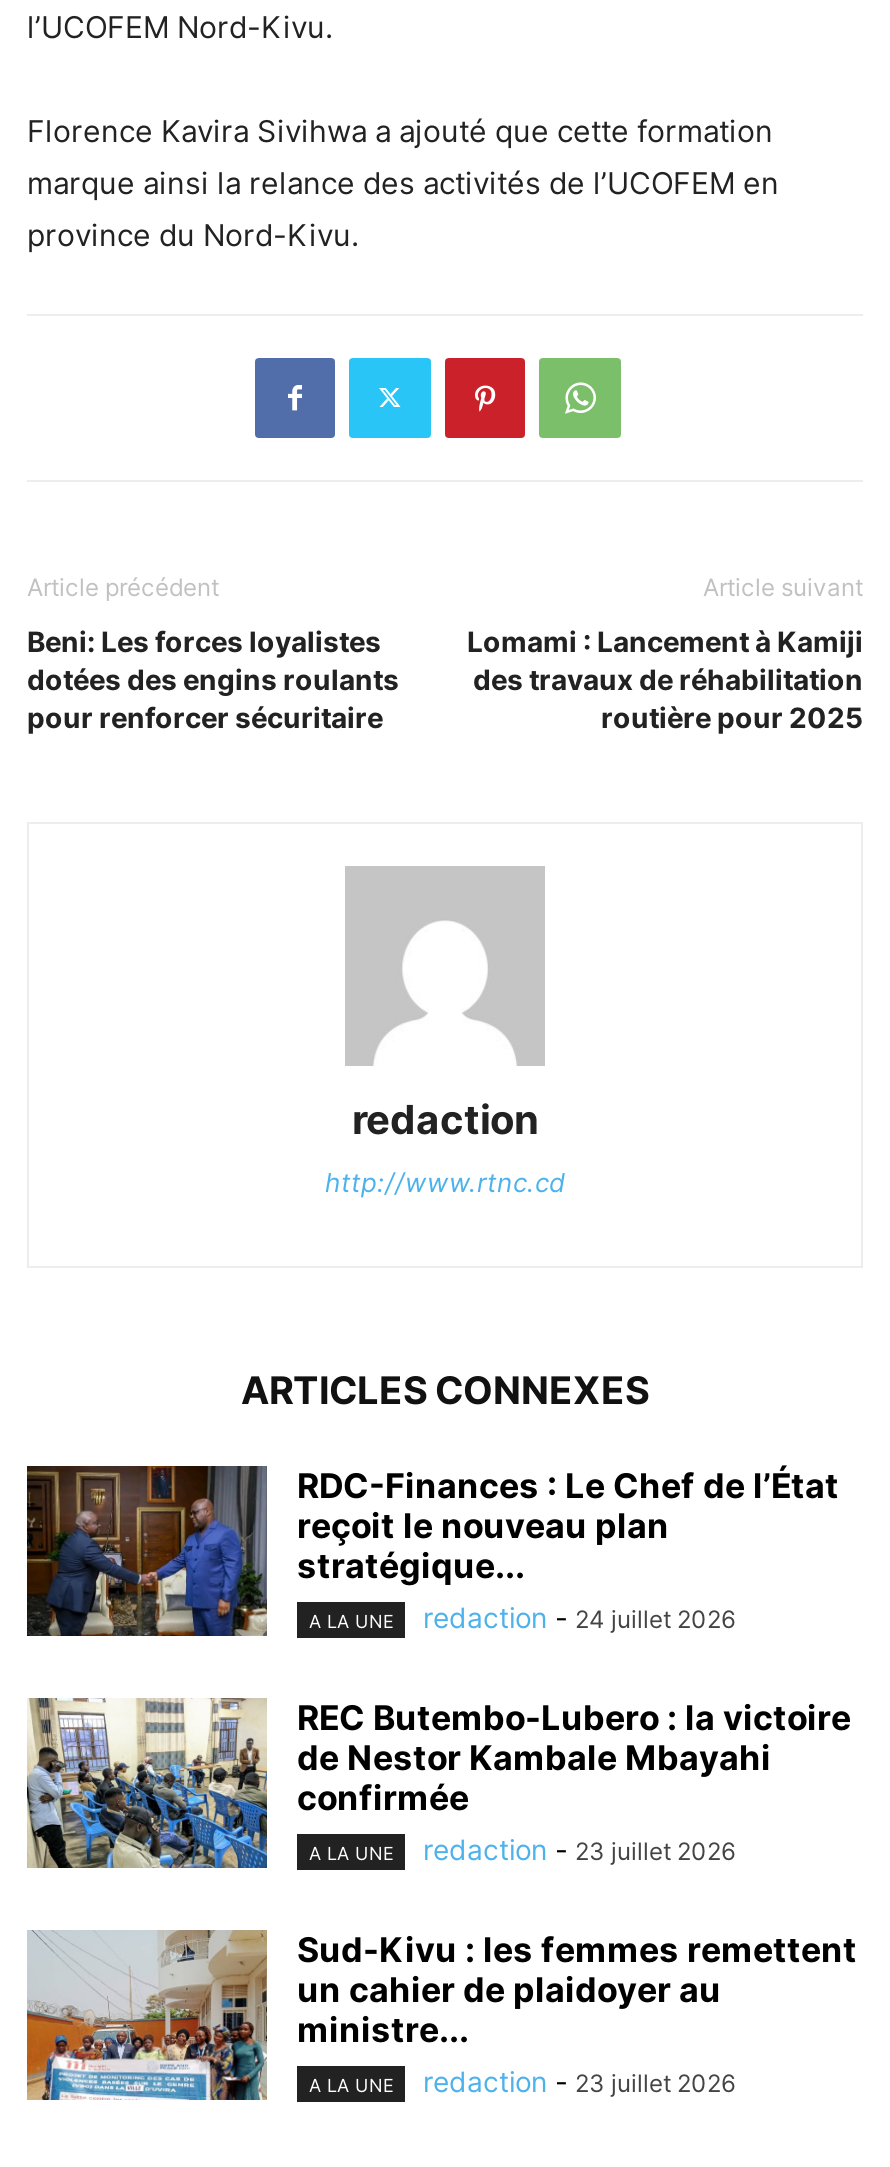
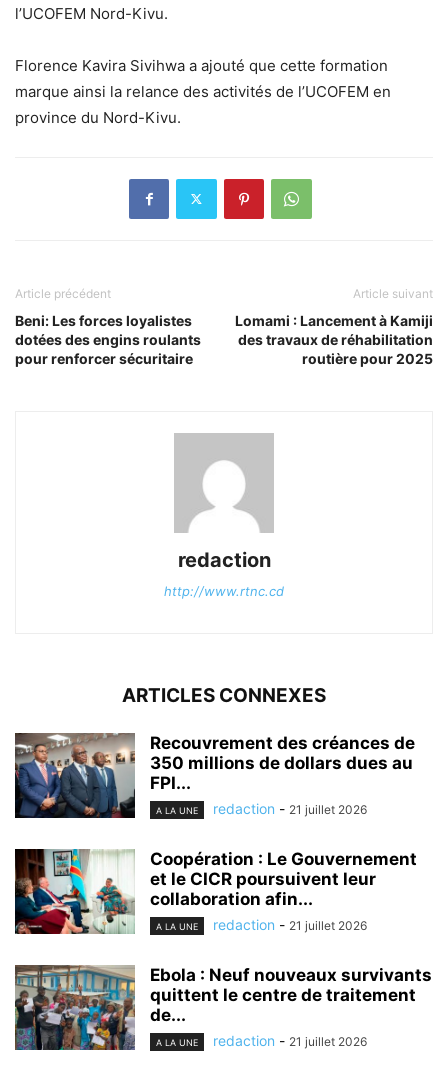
[27,1464,839,1638] [image] | RDC-Finances : Le Chef de l’État | reçoit le nouveau plan | stratégique... -> [14,732,415,818] [image] | Recouvrement des créances de | 350 millions de dollars dues au | FPI...
[423,1599,735,1633] redaction - 24 juillet 2026 -> [213,800,367,817] redaction - 21 juillet 2026
[25,1696,851,1870] [image] | REC Butembo-Lubero : la victoire | de Nestor Kambale Mbayahi | confirmée -> [14,848,417,935] [image] | Coopération : Le Gouvernement | et le CICR poursuivent leur | collaboration afin...
[423,1832,735,1866] redaction - 23 juillet 2026 -> [213,916,367,933] redaction - 21 juillet 2026
[25,1930,857,2102] [image] | Sud-Kivu : les femmes remettent | un cahier de plaidoyer au | ministre... -> [14,964,432,1051] [image] | Ebola : Neuf nouveaux survivants | quittent le centre de traitement | de...
[423,2064,735,2098] redaction - 23 juillet 2026 -> [213,1032,367,1049] redaction - 21 juillet 2026

